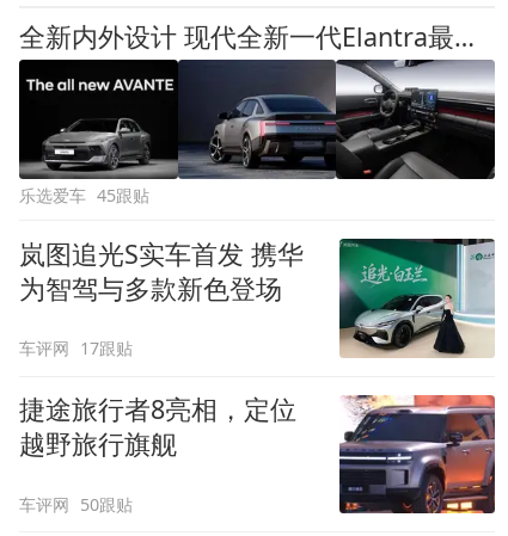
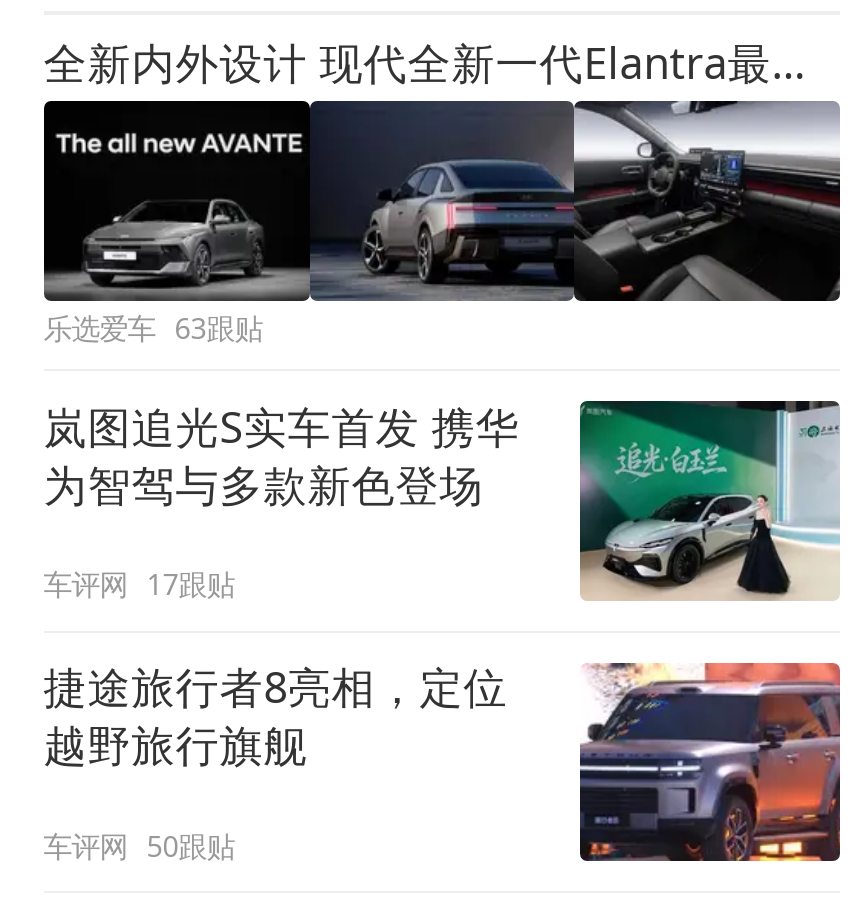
[19,184,150,207] 乐选爱车 45跟贴 -> [43,310,263,348] 乐选爱车 63跟贴

